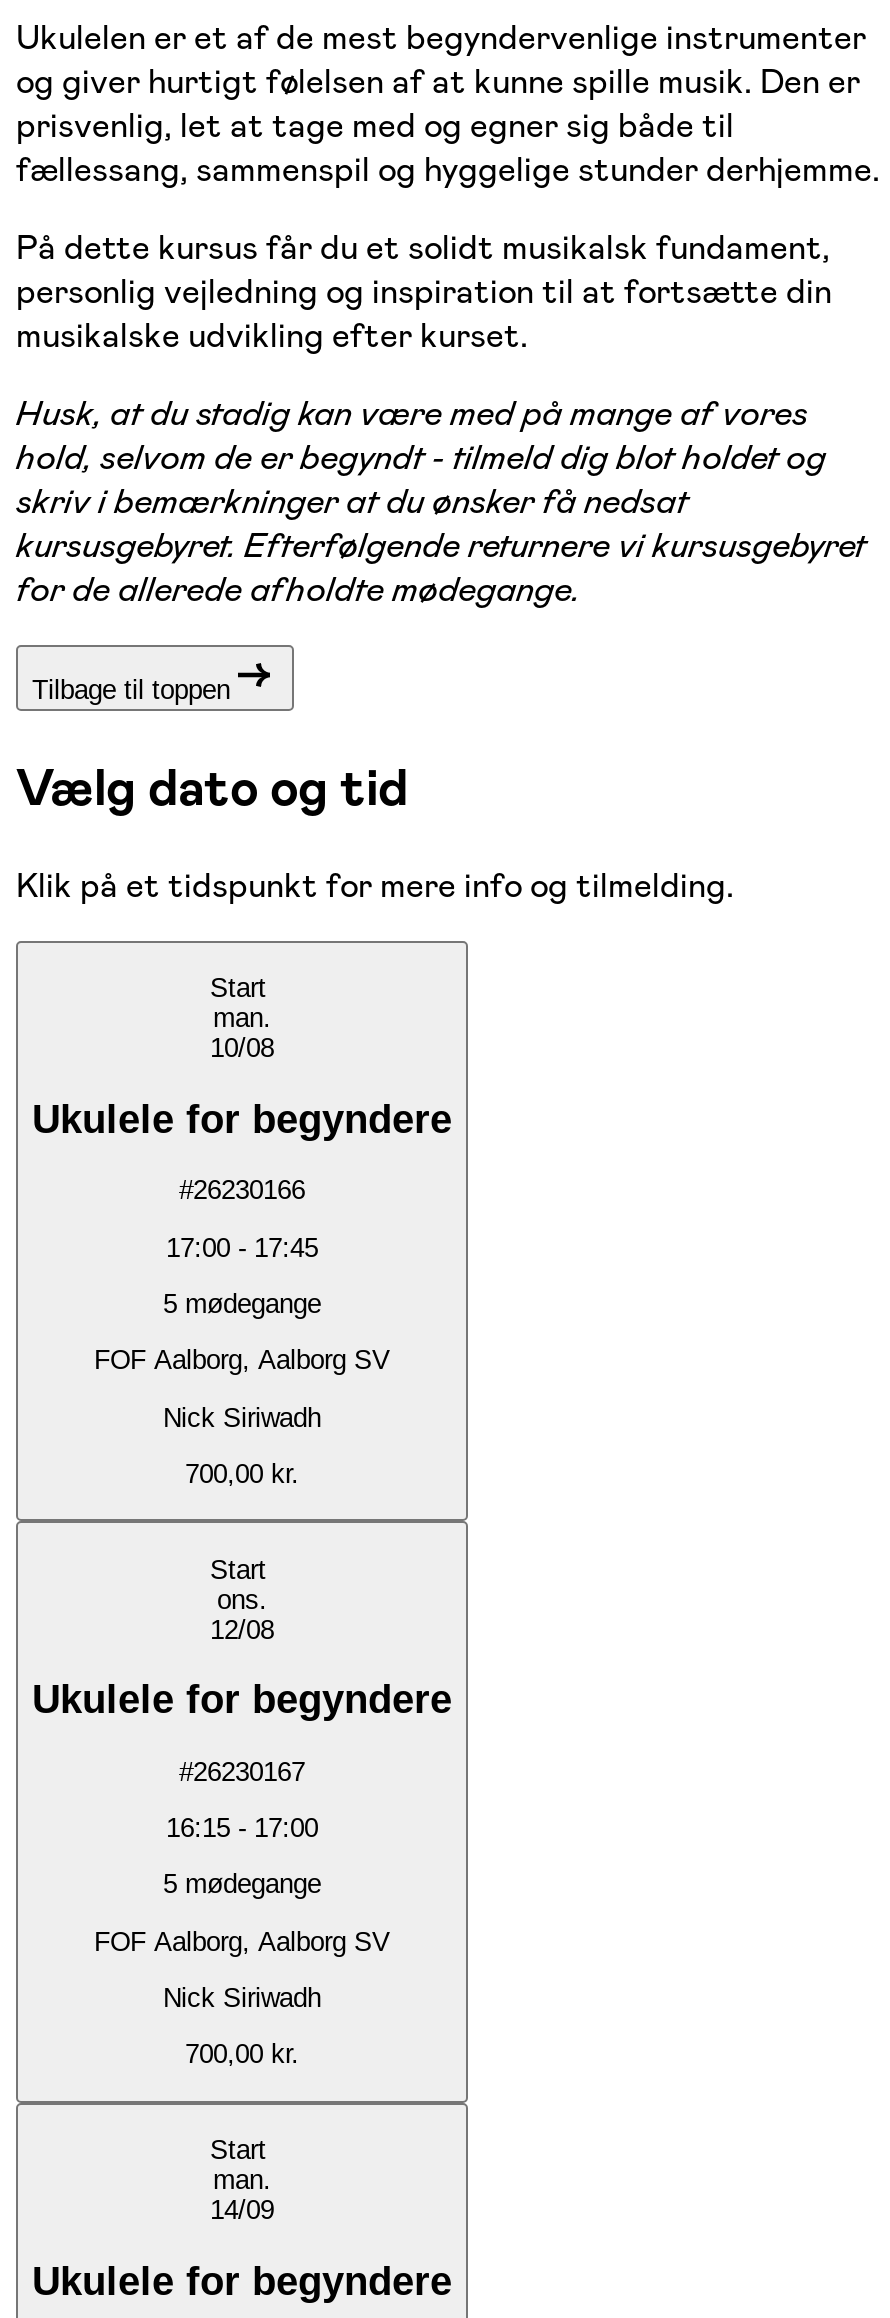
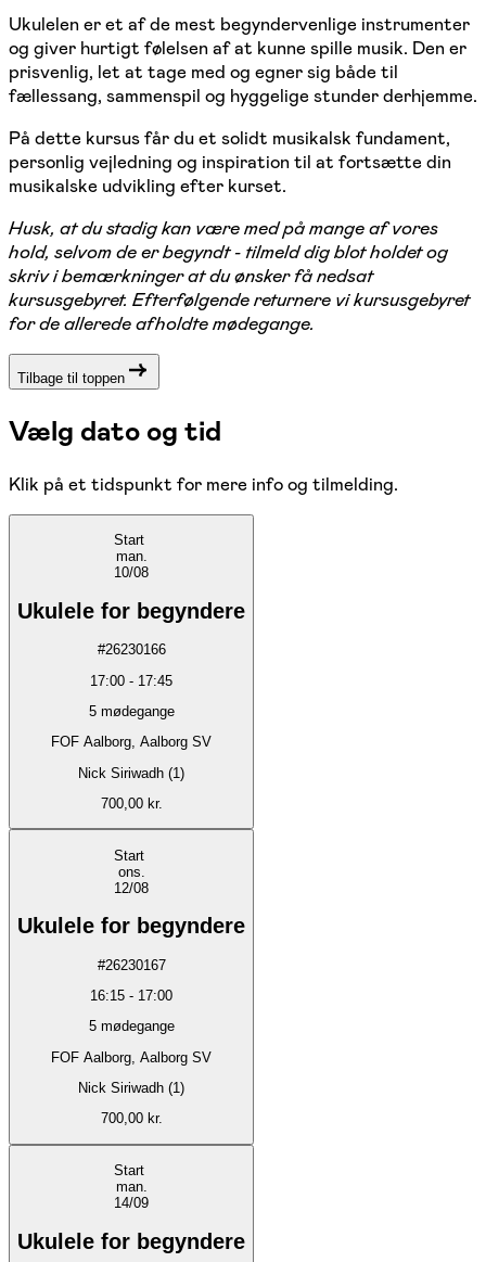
[163,1402,321,1432] Nick Siriwadh -> [78,764,184,781] Nick Siriwadh (1)
[163,1983,321,2013] Nick Siriwadh -> [78,1080,184,1096] Nick Siriwadh (1)

